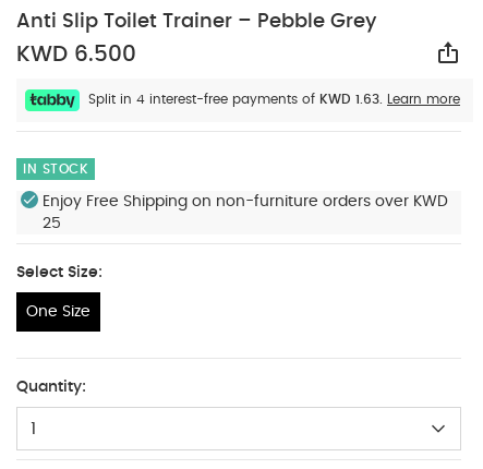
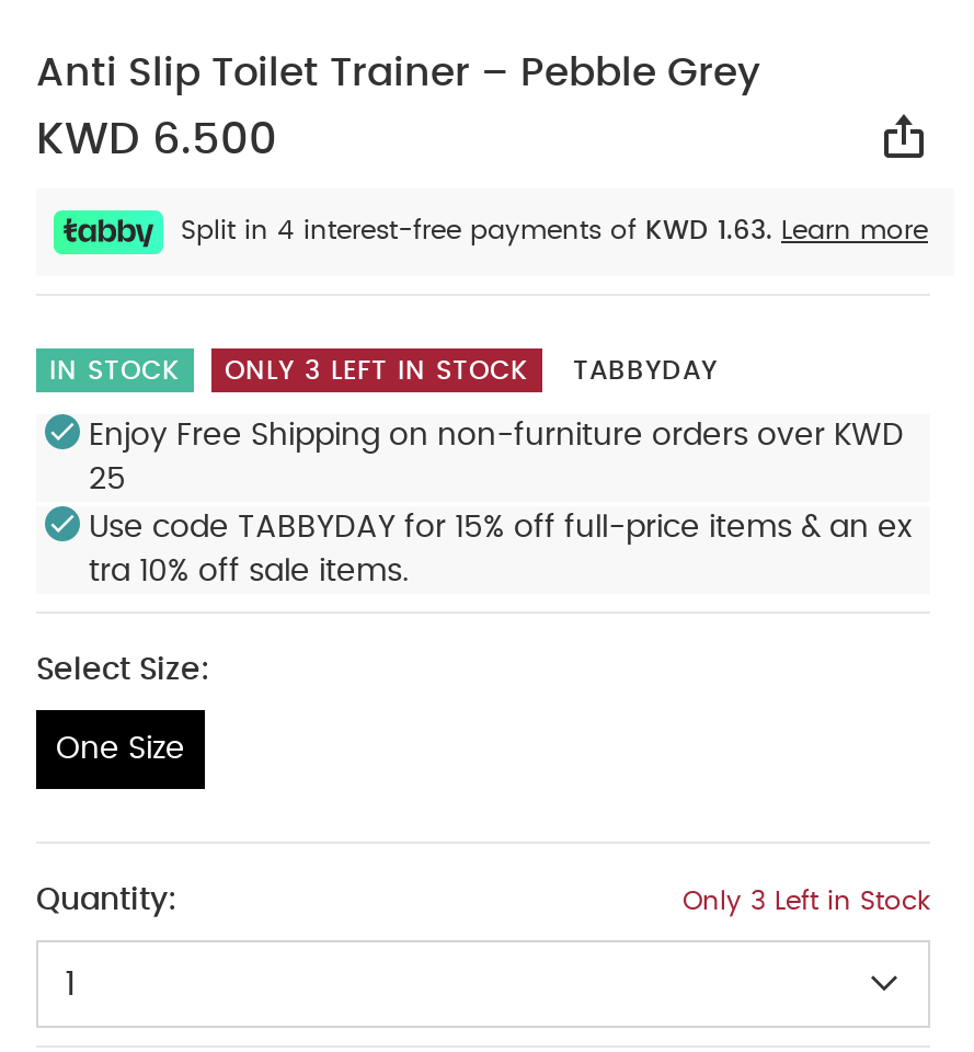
none -> [225,356,718,383] ONLY 3 LEFT IN STOCK | TABBYDAY
none -> [89,512,913,586] Use code TABBYDAY for 15% off full-price items & an ex | tra 10% off sale items.
none -> [683,887,930,913] Only 3 Left in Stock

